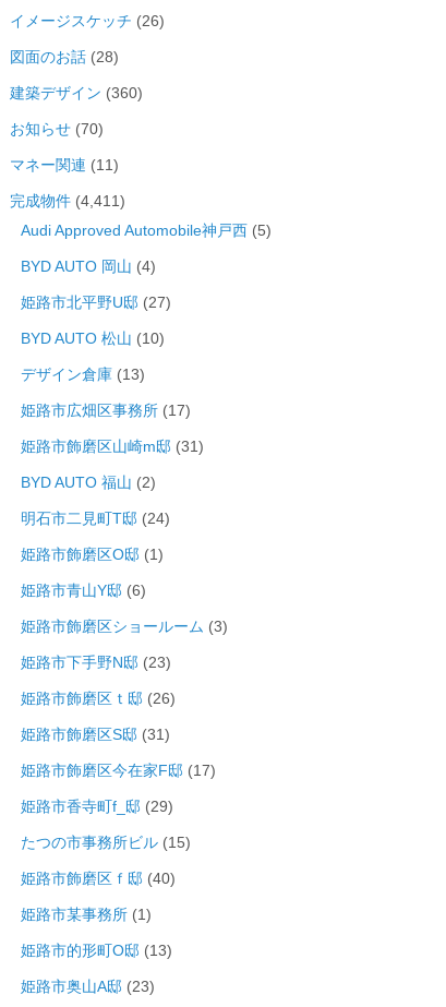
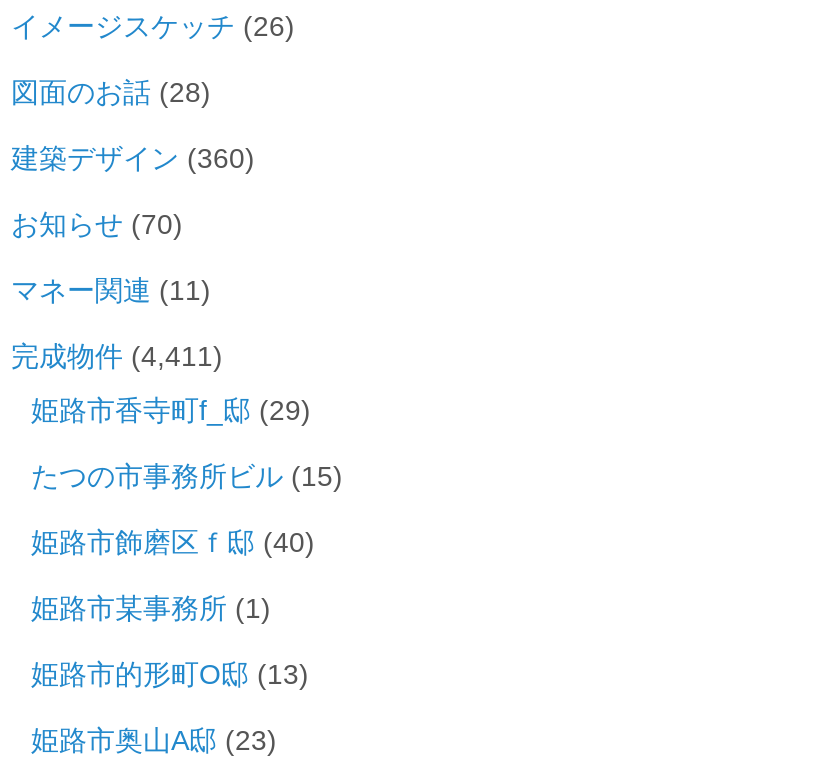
[21,222,272,779] Audi Approved Automobile神戸西(5) | BYD AUTO 岡山(4) | 姫路市北平野U邸(27) | BYD AUTO 松山(10) | デザイン倉庫(13) | 姫路市広畑区事務所(17) | 姫路市飾磨区山崎m邸(31) | BYD AUTO 福山(2) | 明石市二見町T邸(24) | 姫路市飾磨区O邸(1) | 姫路市青山Y邸(6) | 姫路市飾磨区ショールーム(3) | 姫路市下手野N邸(23) | 姫路市飾磨区ｔ邸(26) | 姫路市飾磨区S邸(31) | 姫路市飾磨区今在家F邸(17) -> none

